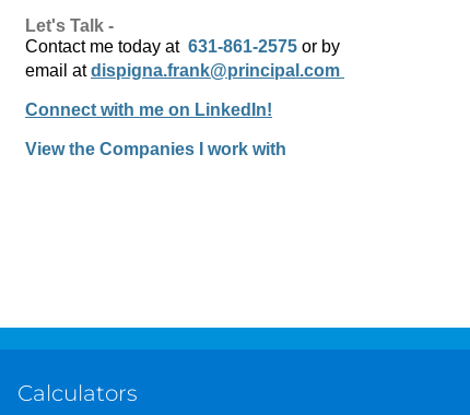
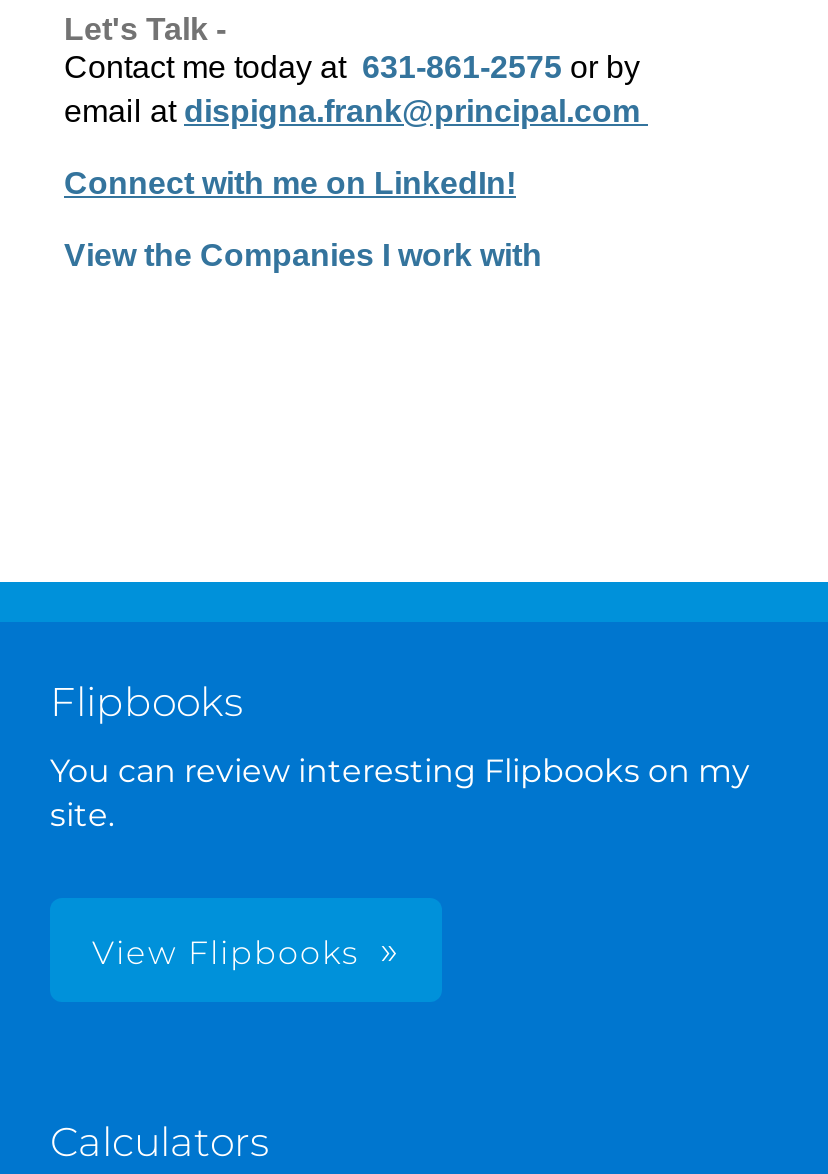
none -> [50,677,750,833] Flipbooks | You can review interesting Flipbooks on my | site.
none -> [92,933,360,971] View Flipbooks

